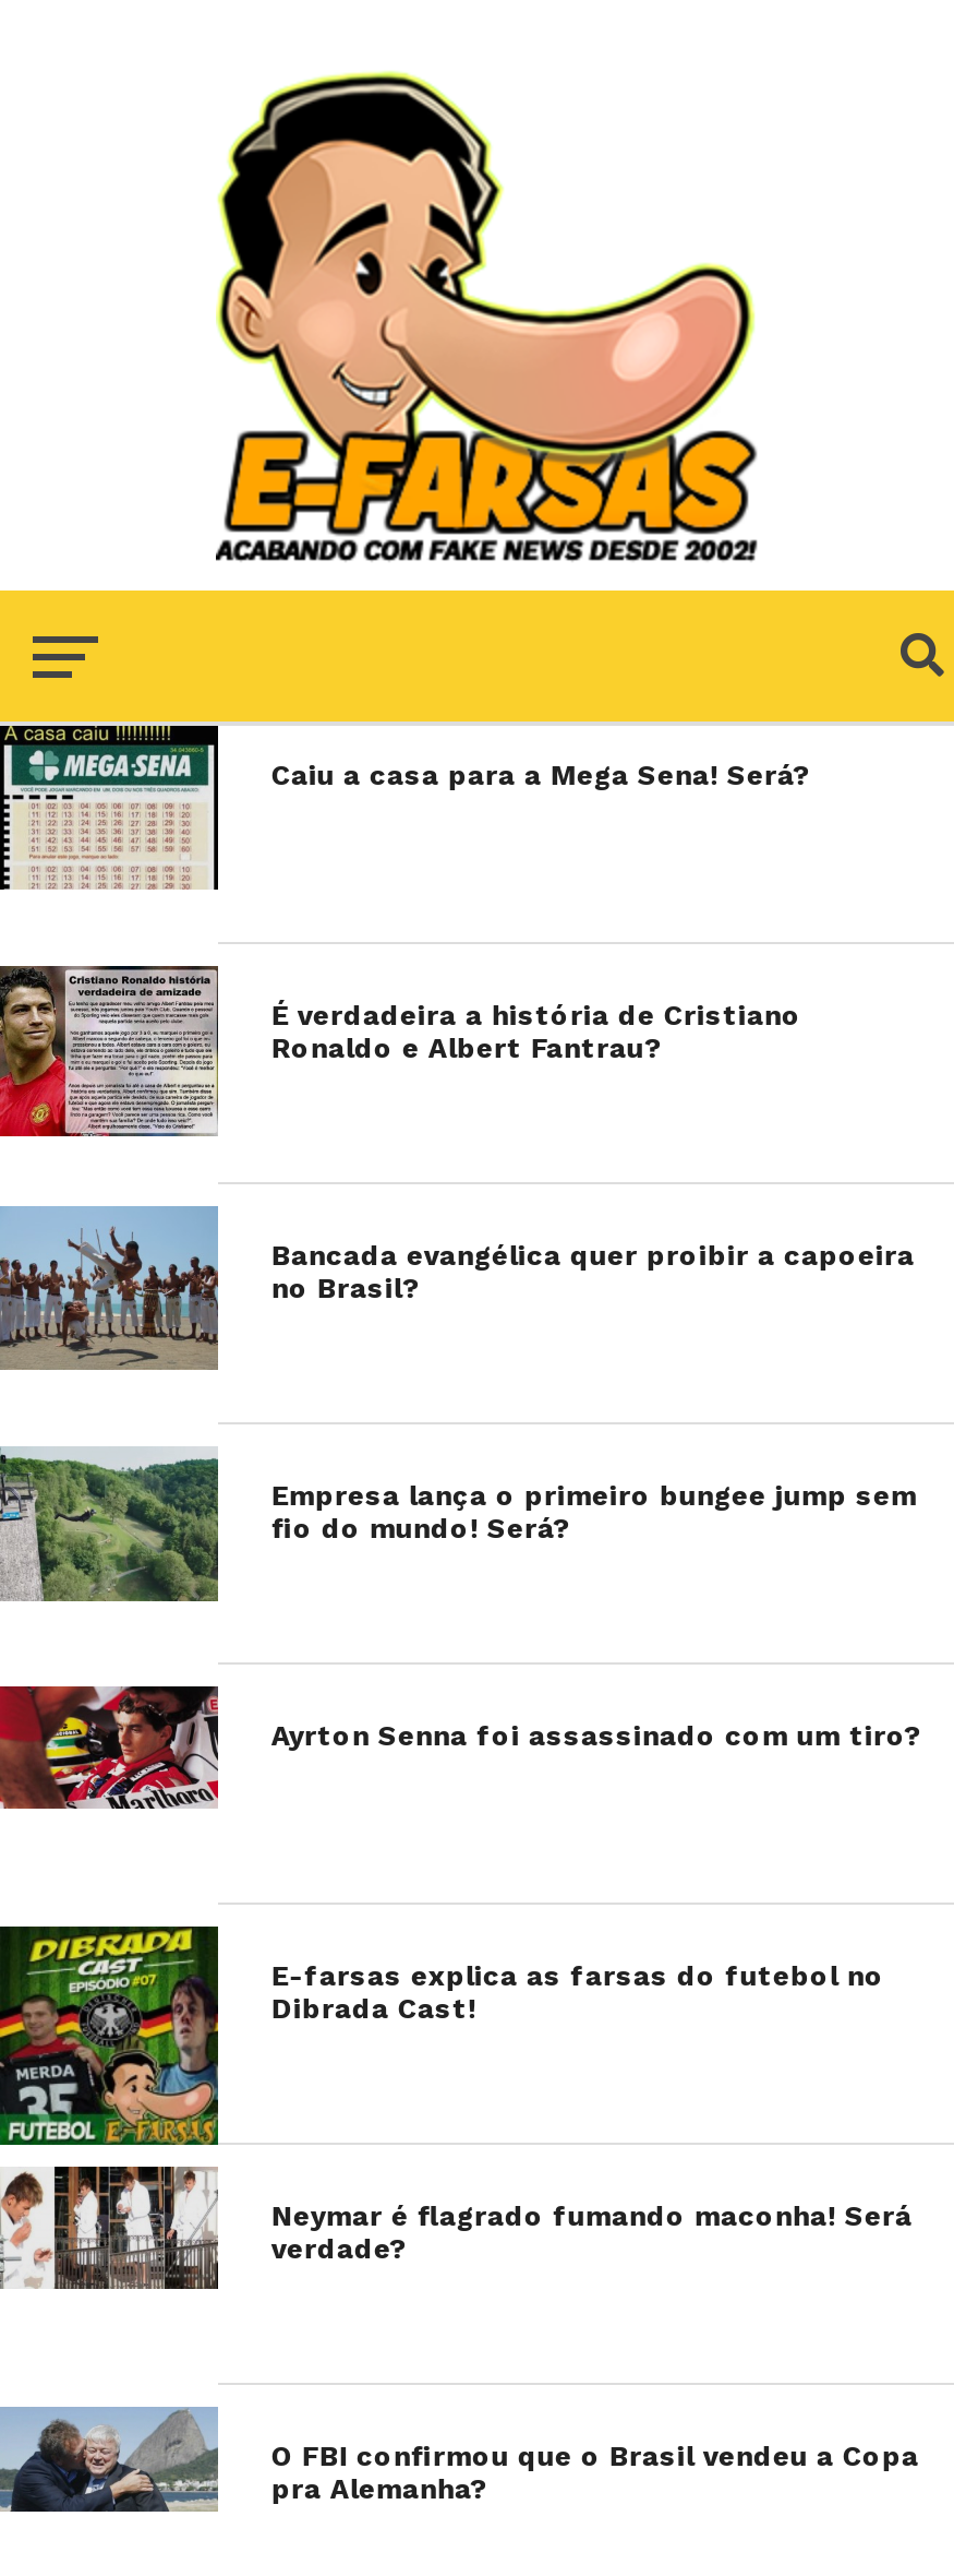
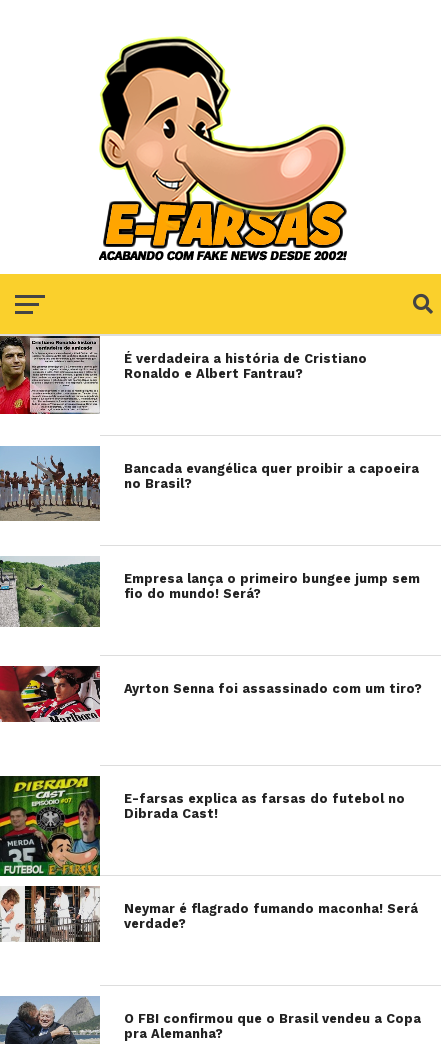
[7,726,810,896] [image] | Caiu a casa para a Mega Sena! Será? -> none

